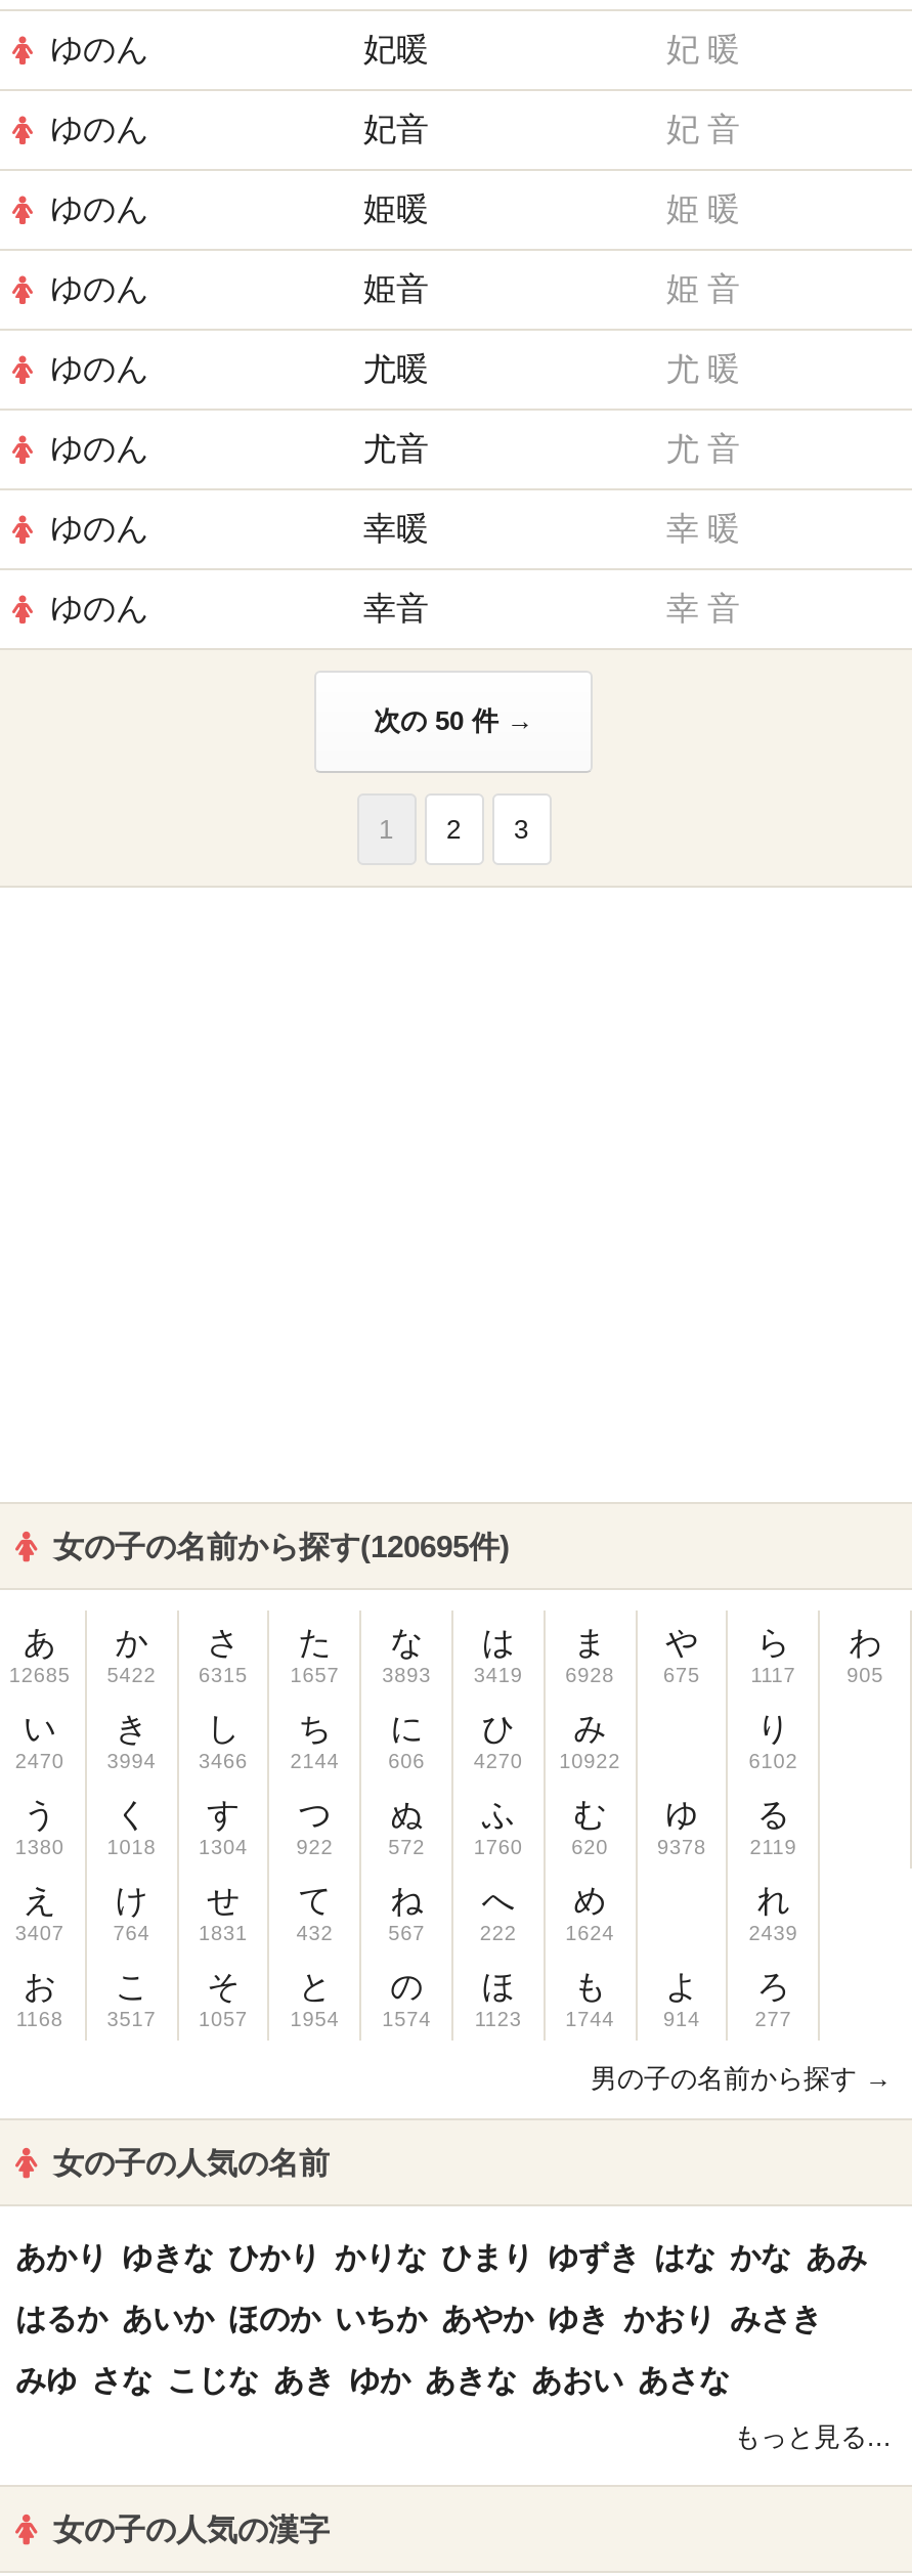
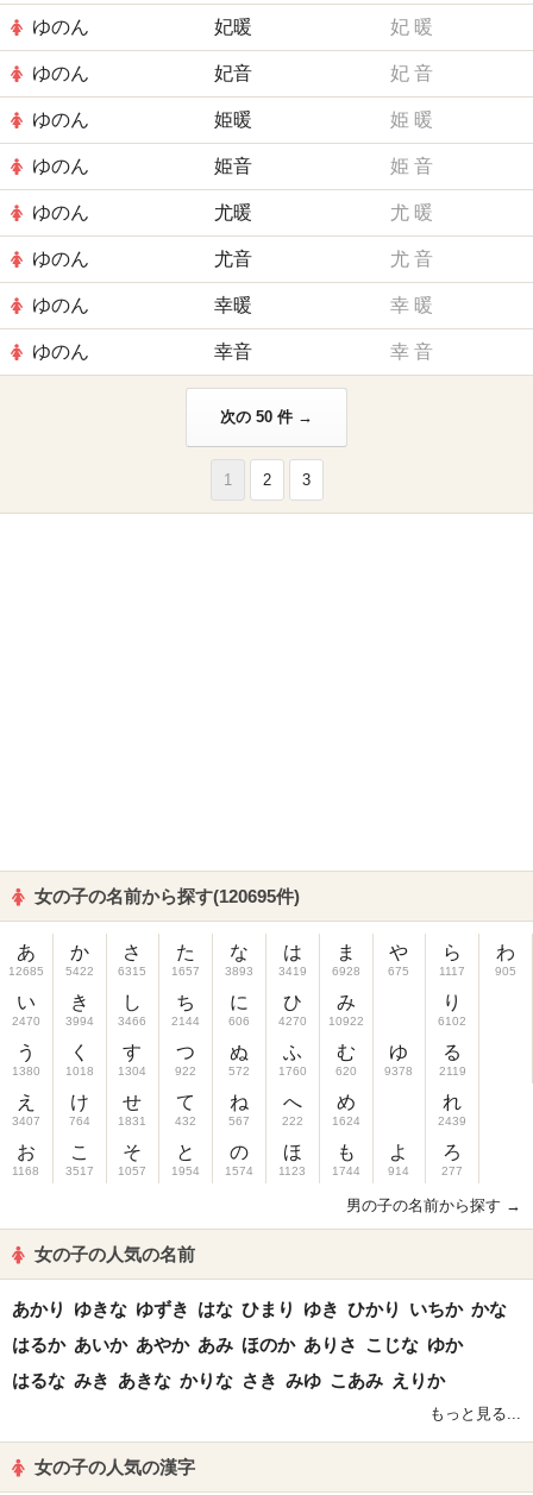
[15,2239,867,2274] あかり ゆきな ひかり かりな ひまり ゆずき はな かな あみ -> [12,1299,507,1319] あかり ゆきな ゆずき はな ひまり ゆき ひかり いちか かな
[15,2301,822,2335] はるか あいか ほのか いちか あやか ゆき かおり みさき -> [12,1334,463,1355] はるか あいか あやか あみ ほのか ありさ こじな ゆか
[15,2362,730,2397] みゆ さな こじな あき ゆか あきな あおい あさな -> [12,1370,445,1390] はるな みき あきな かりな さき みゆ こあみ えりか

